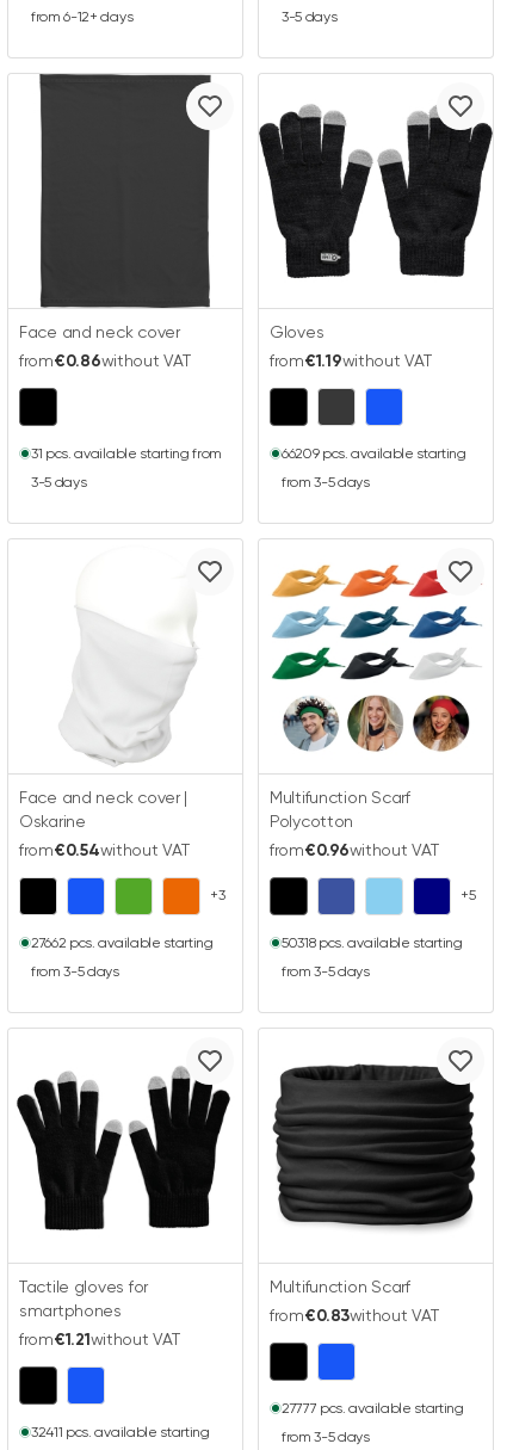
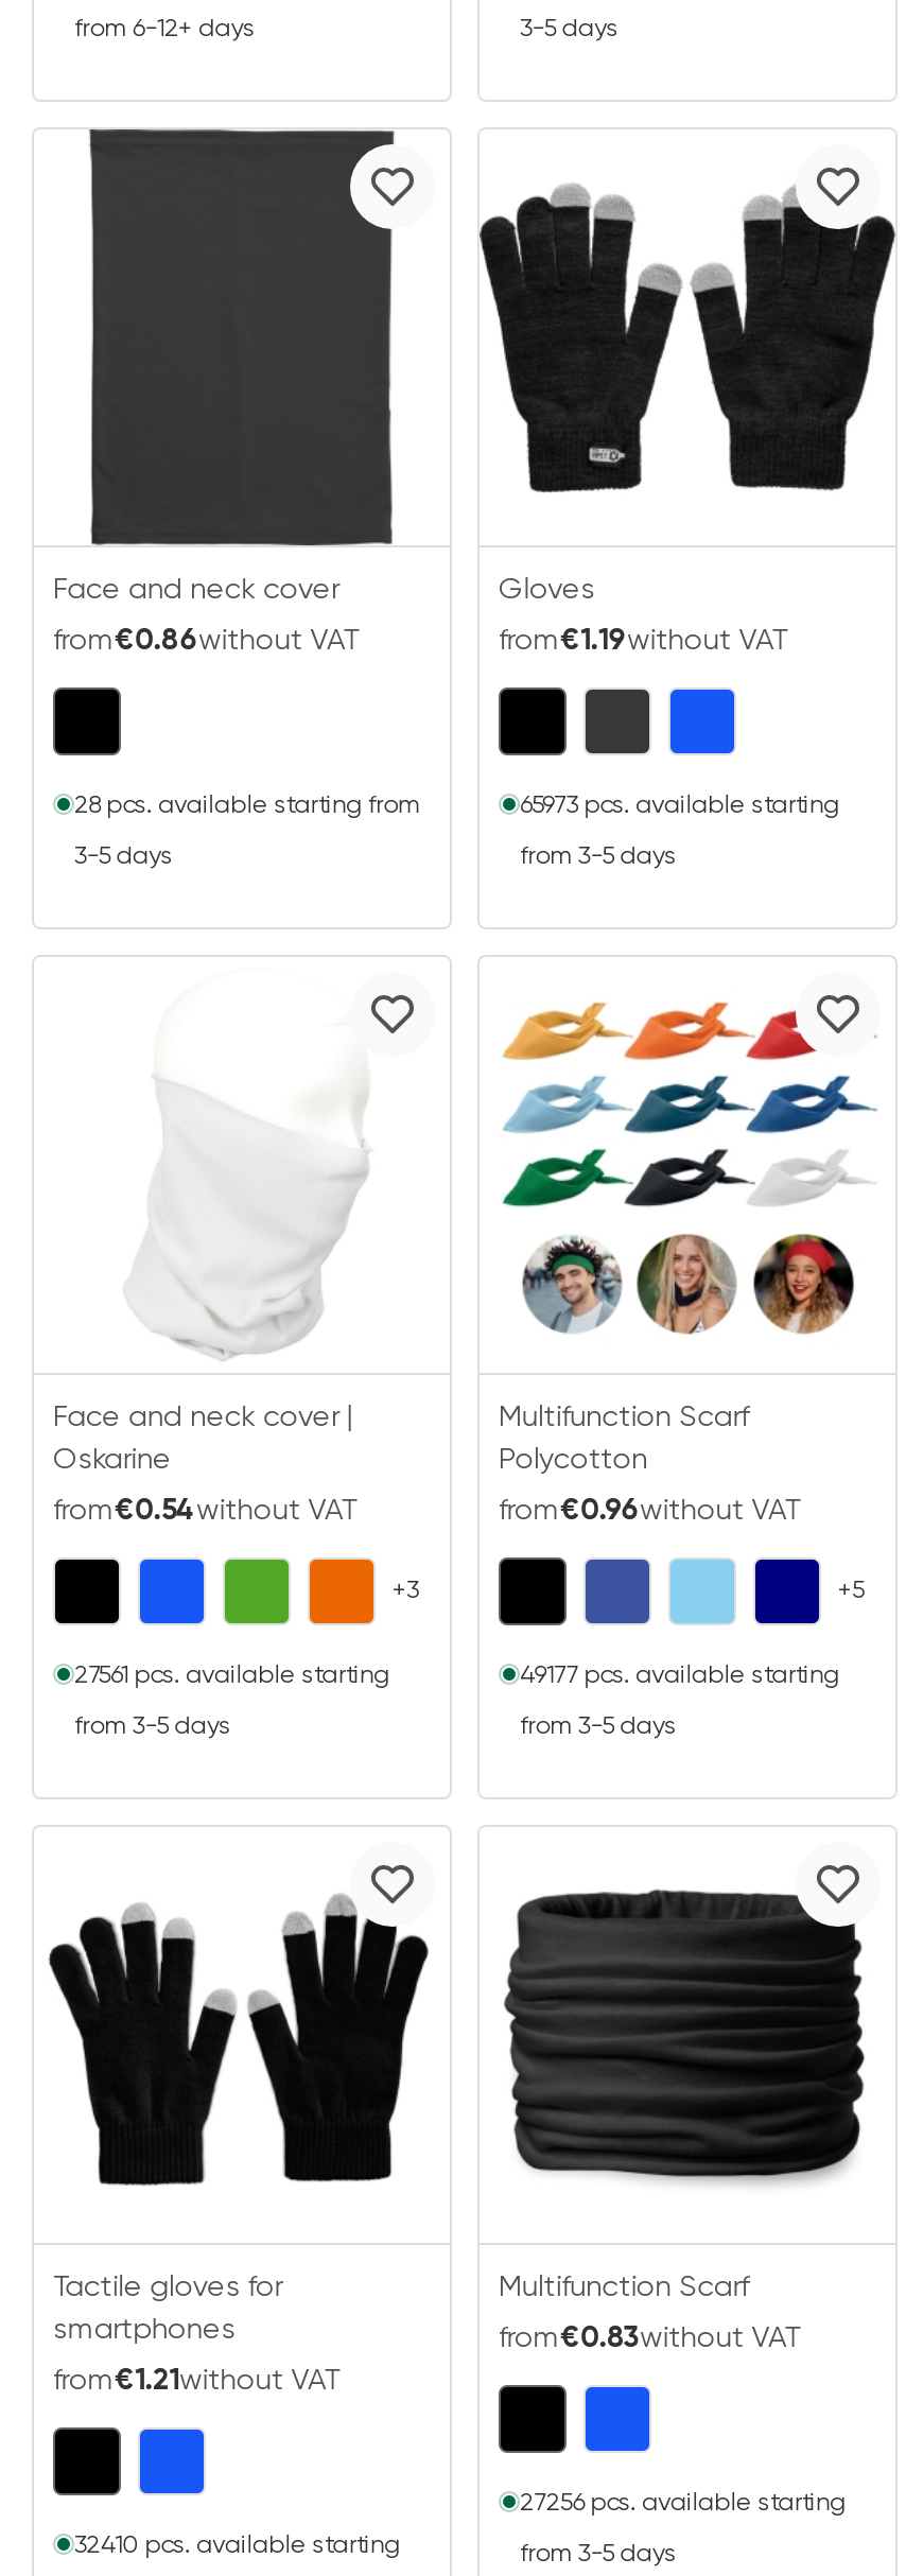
[31,447,222,461] 31 pcs. available starting from -> [74,793,420,818] 28 pcs. available starting from
[282,447,466,461] 66209 pcs. available starting -> [520,793,840,818] 65973 pcs. available starting
[31,936,213,951] 27662 pcs. available starting -> [74,1663,390,1688] 27561 pcs. available starting
[282,936,463,951] 50318 pcs. available starting -> [520,1663,840,1688] 49177 pcs. available starting
[282,1402,464,1416] 27777 pcs. available starting -> [520,2490,846,2516] 27256 pcs. available starting
[31,1426,210,1440] 32411 pcs. available starting -> [74,2533,400,2558] 32410 pcs. available starting

